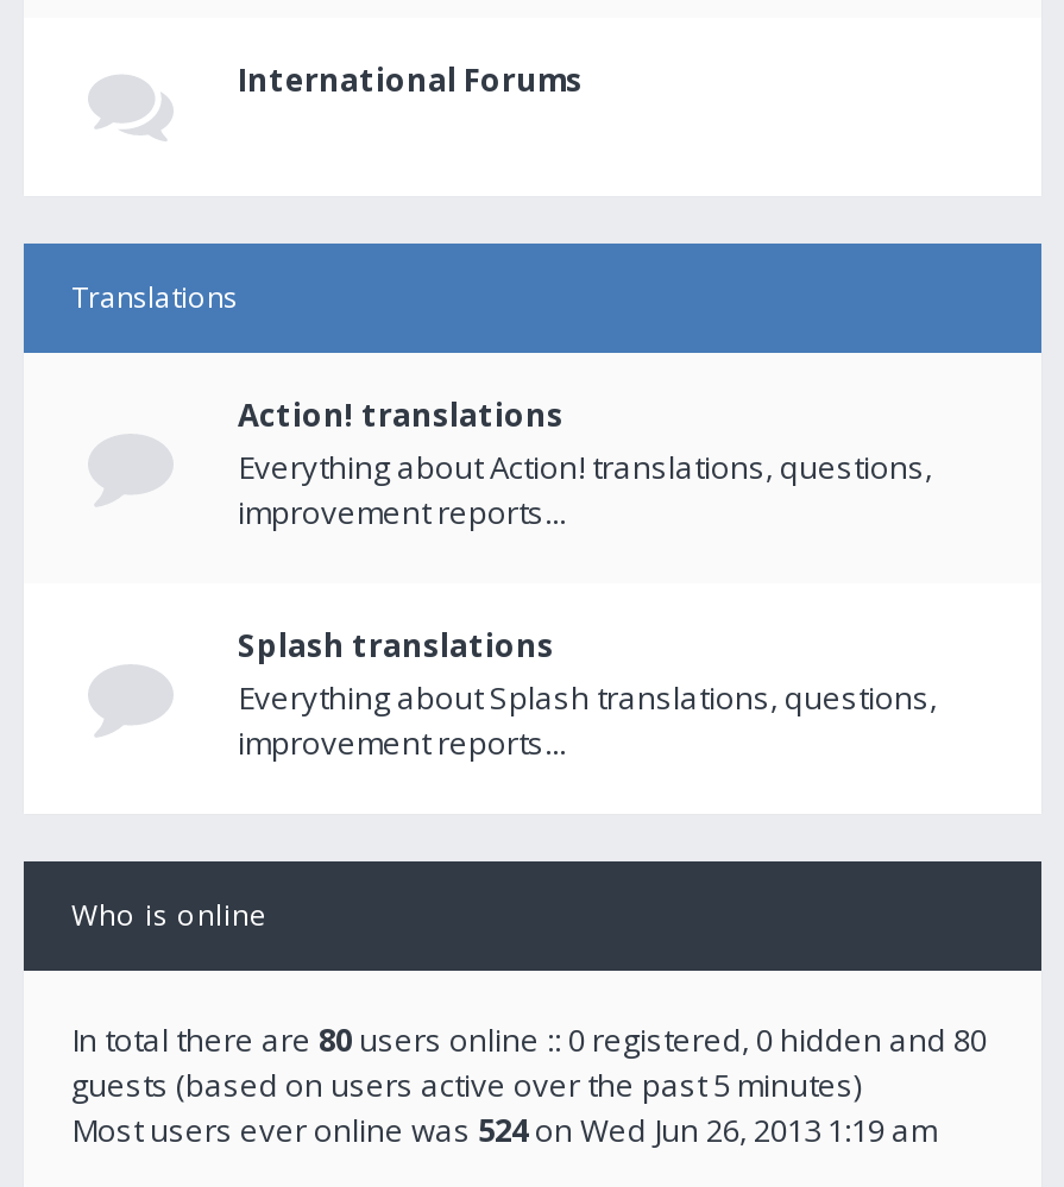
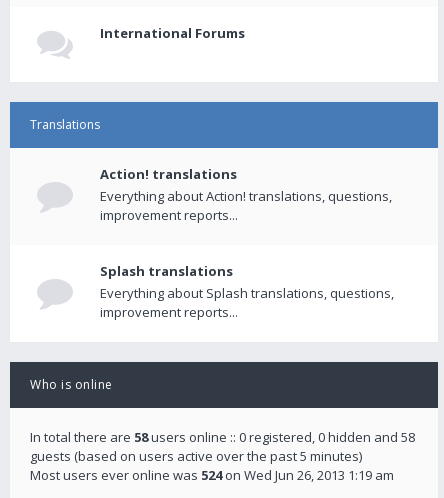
[71,1018,987,1061] In total there are 80 users online :: 0 registered, 0 hidden and 80 -> [30,428,415,446] In total there are 58 users online :: 0 registered, 0 hidden and 58

